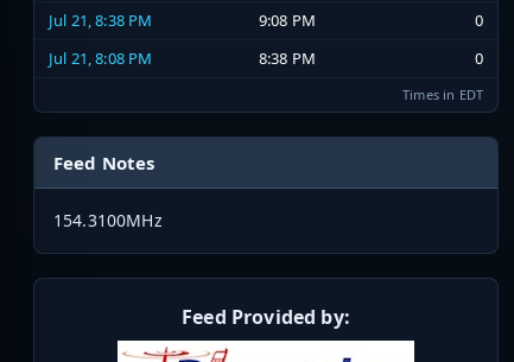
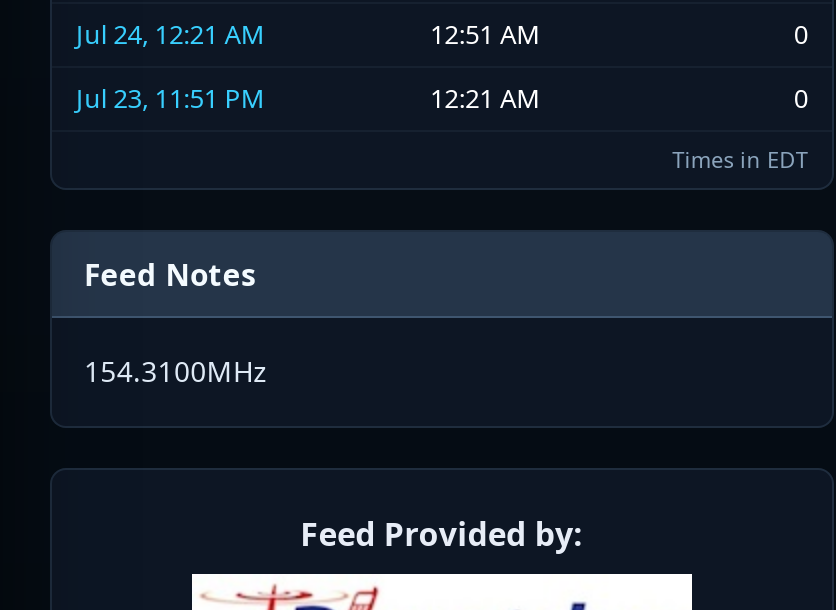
[49,10,316,31] Jul 21, 8:38 PM | 9:08 PM -> [76,16,541,52] Jul 24, 12:21 AM | 12:51 AM
[49,48,316,69] Jul 21, 8:08 PM | 8:38 PM -> [76,80,541,116] Jul 23, 11:51 PM | 12:21 AM

